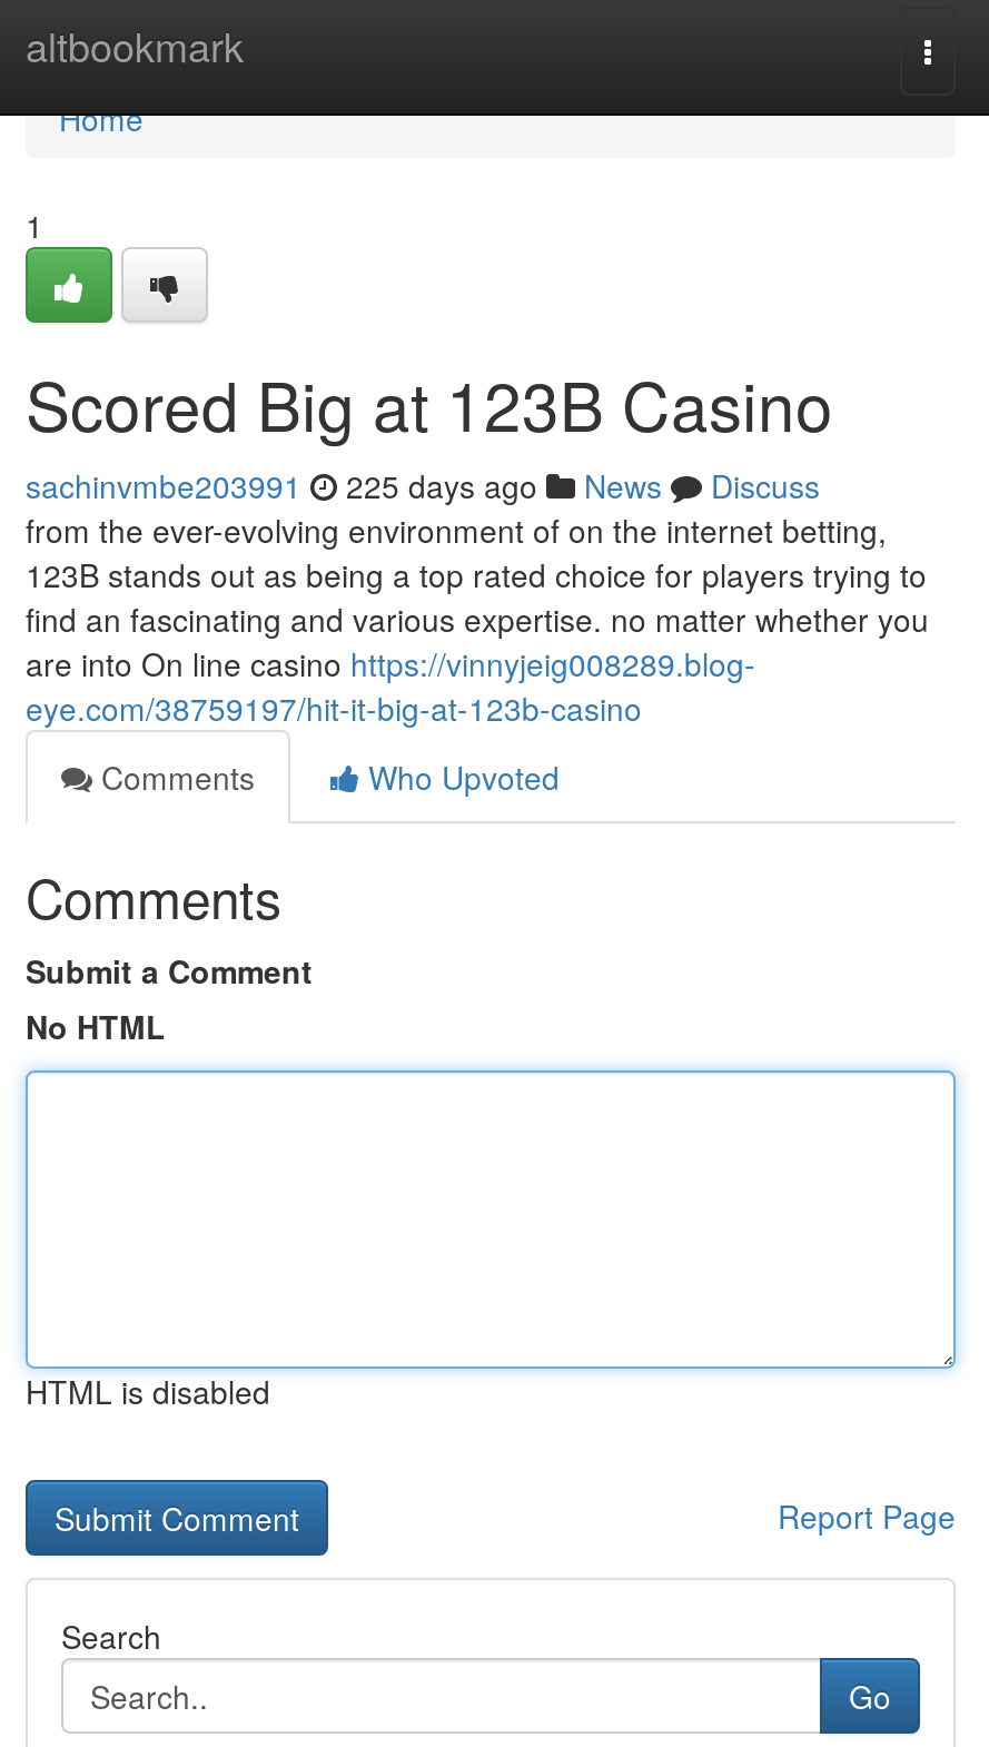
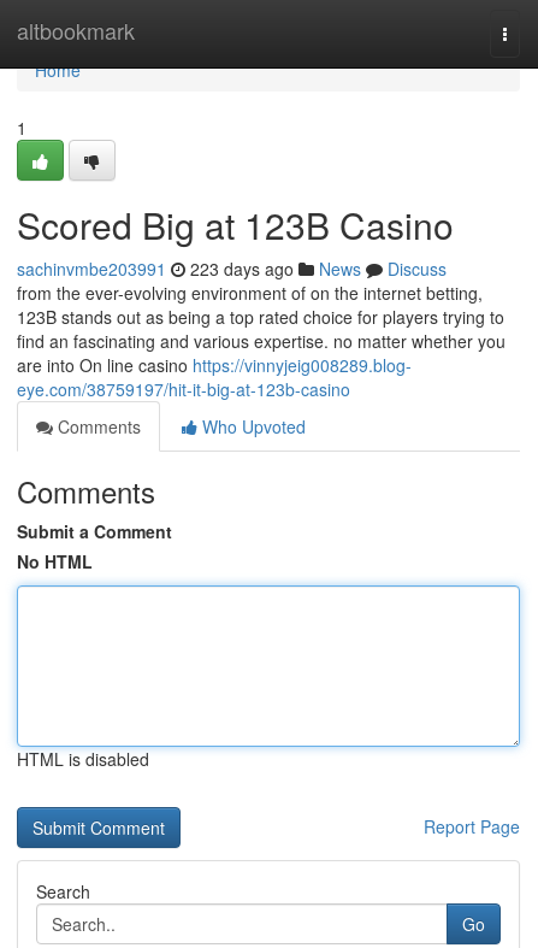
[26,463,820,507] sachinvmbe203991 225 days ago News Discuss -> [17,257,447,281] sachinvmbe203991 223 days ago News Discuss

